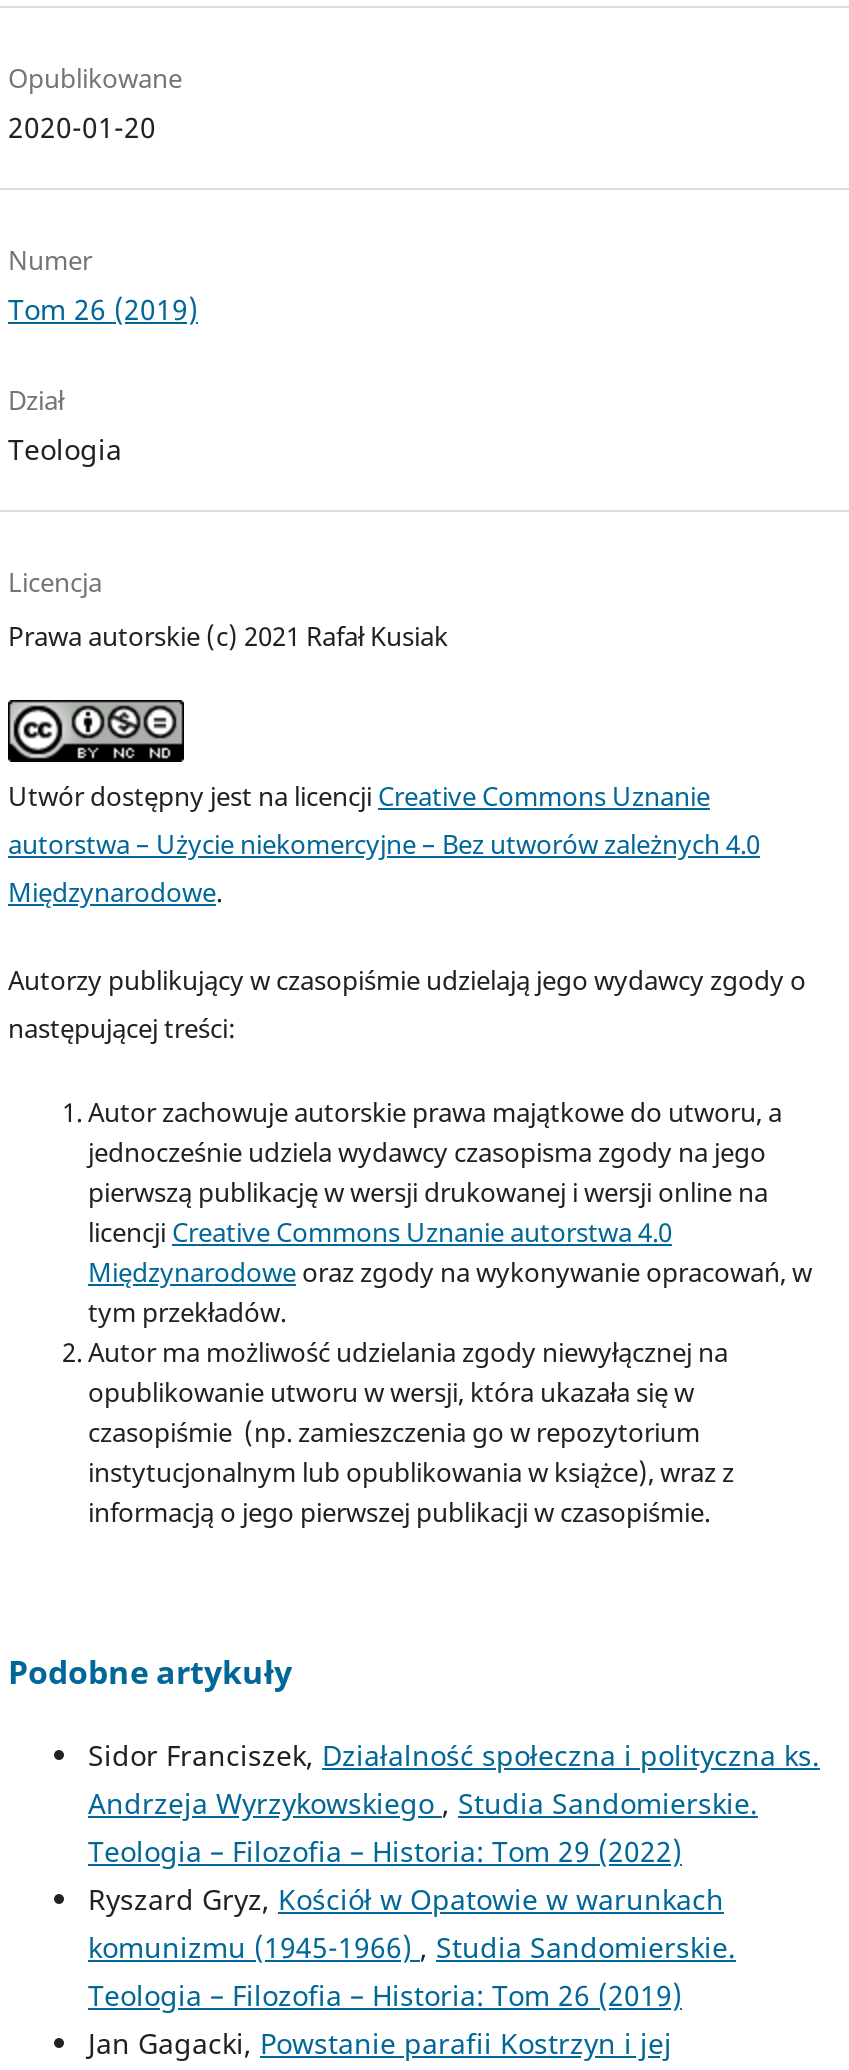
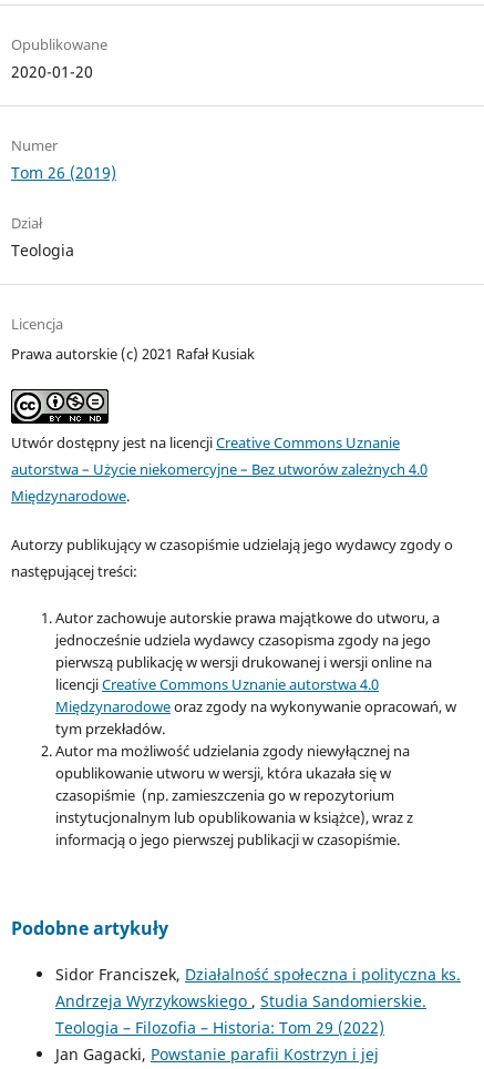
[88,1880,736,2014] Ryszard Gryz, Kościół w Opatowie w warunkach | komunizmu (1945-1966), Studia Sandomierskie. | Teologia – Filozofia – Historia: Tom 26 (2019) -> none

